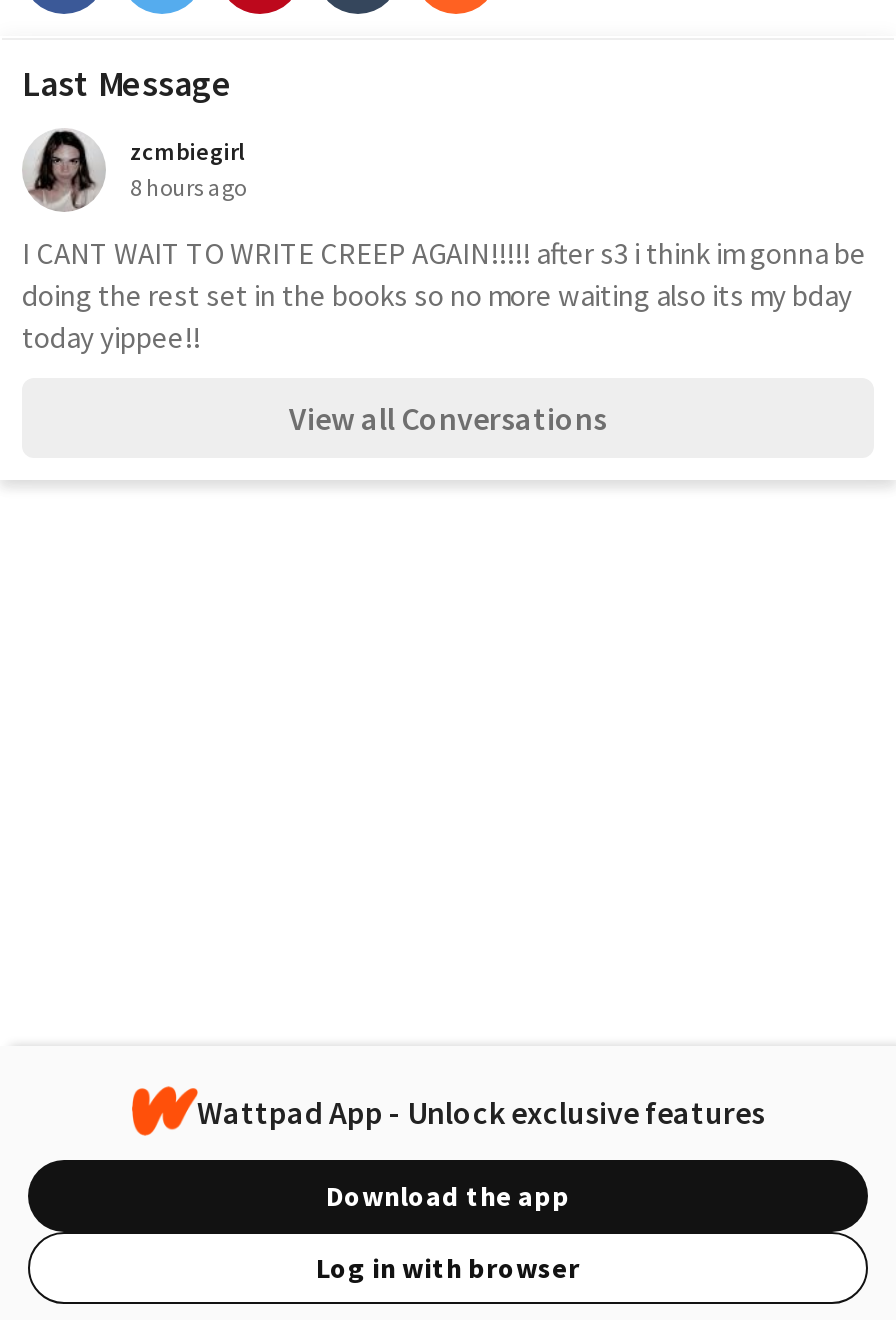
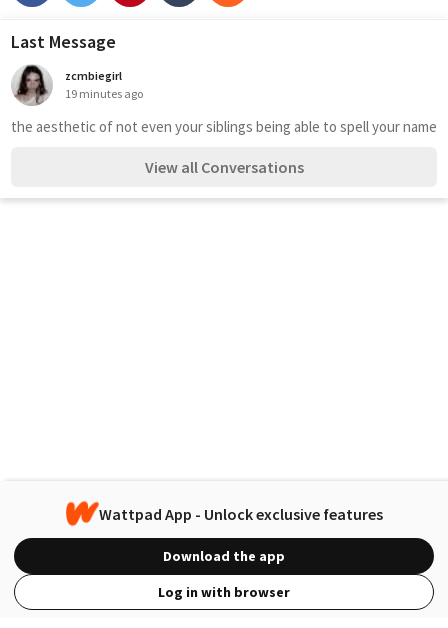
[130,172,246,202] 8 hours ago -> [65,86,143,101] 19 minutes ago
[22,234,866,356] I CANT WAIT TO WRITE CREEP AGAIN!!!!! after s3 i think im gonna be | doing the rest set in the books so no more waiting also its my bday | today yippee!! -> [11,117,437,136] the aesthetic of not even your siblings being able to spell your name

